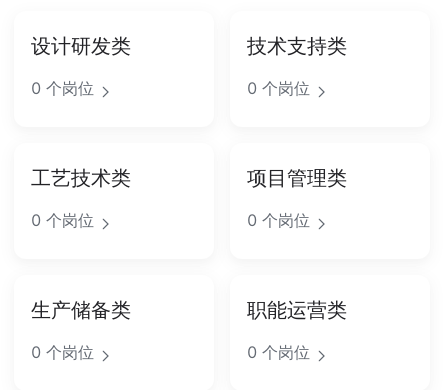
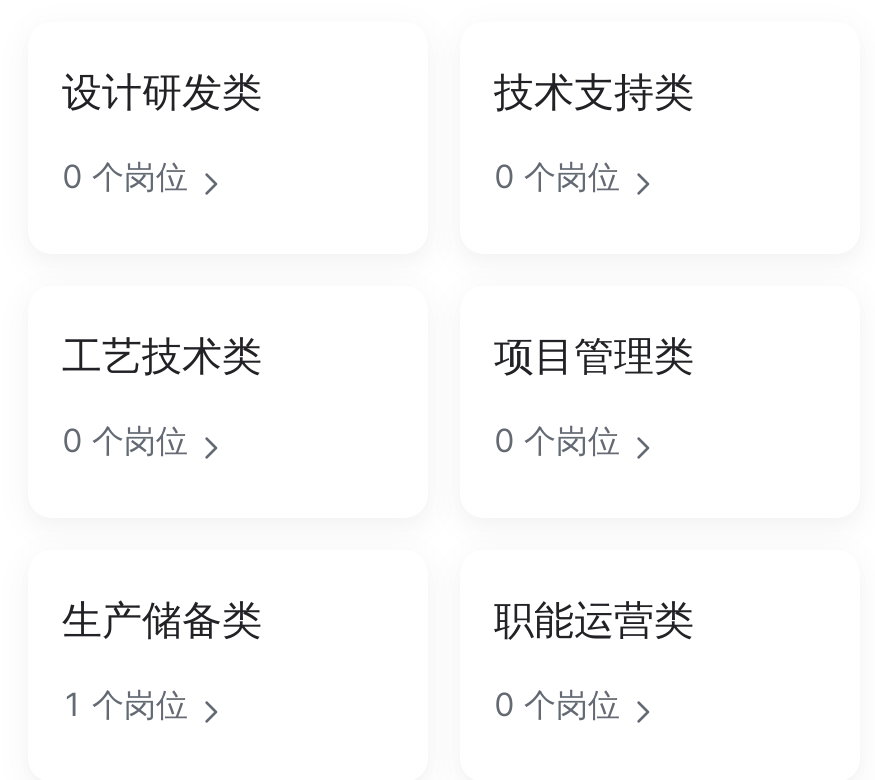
[31,342,94,362] 0 个岗位 -> [62,684,188,724] 1 个岗位

